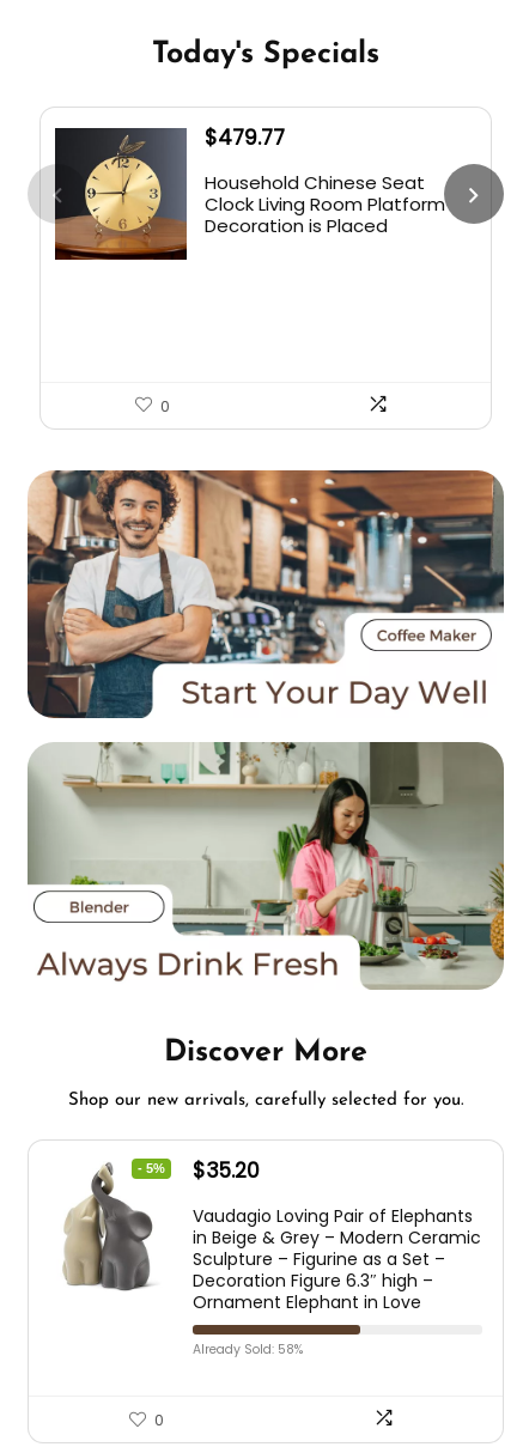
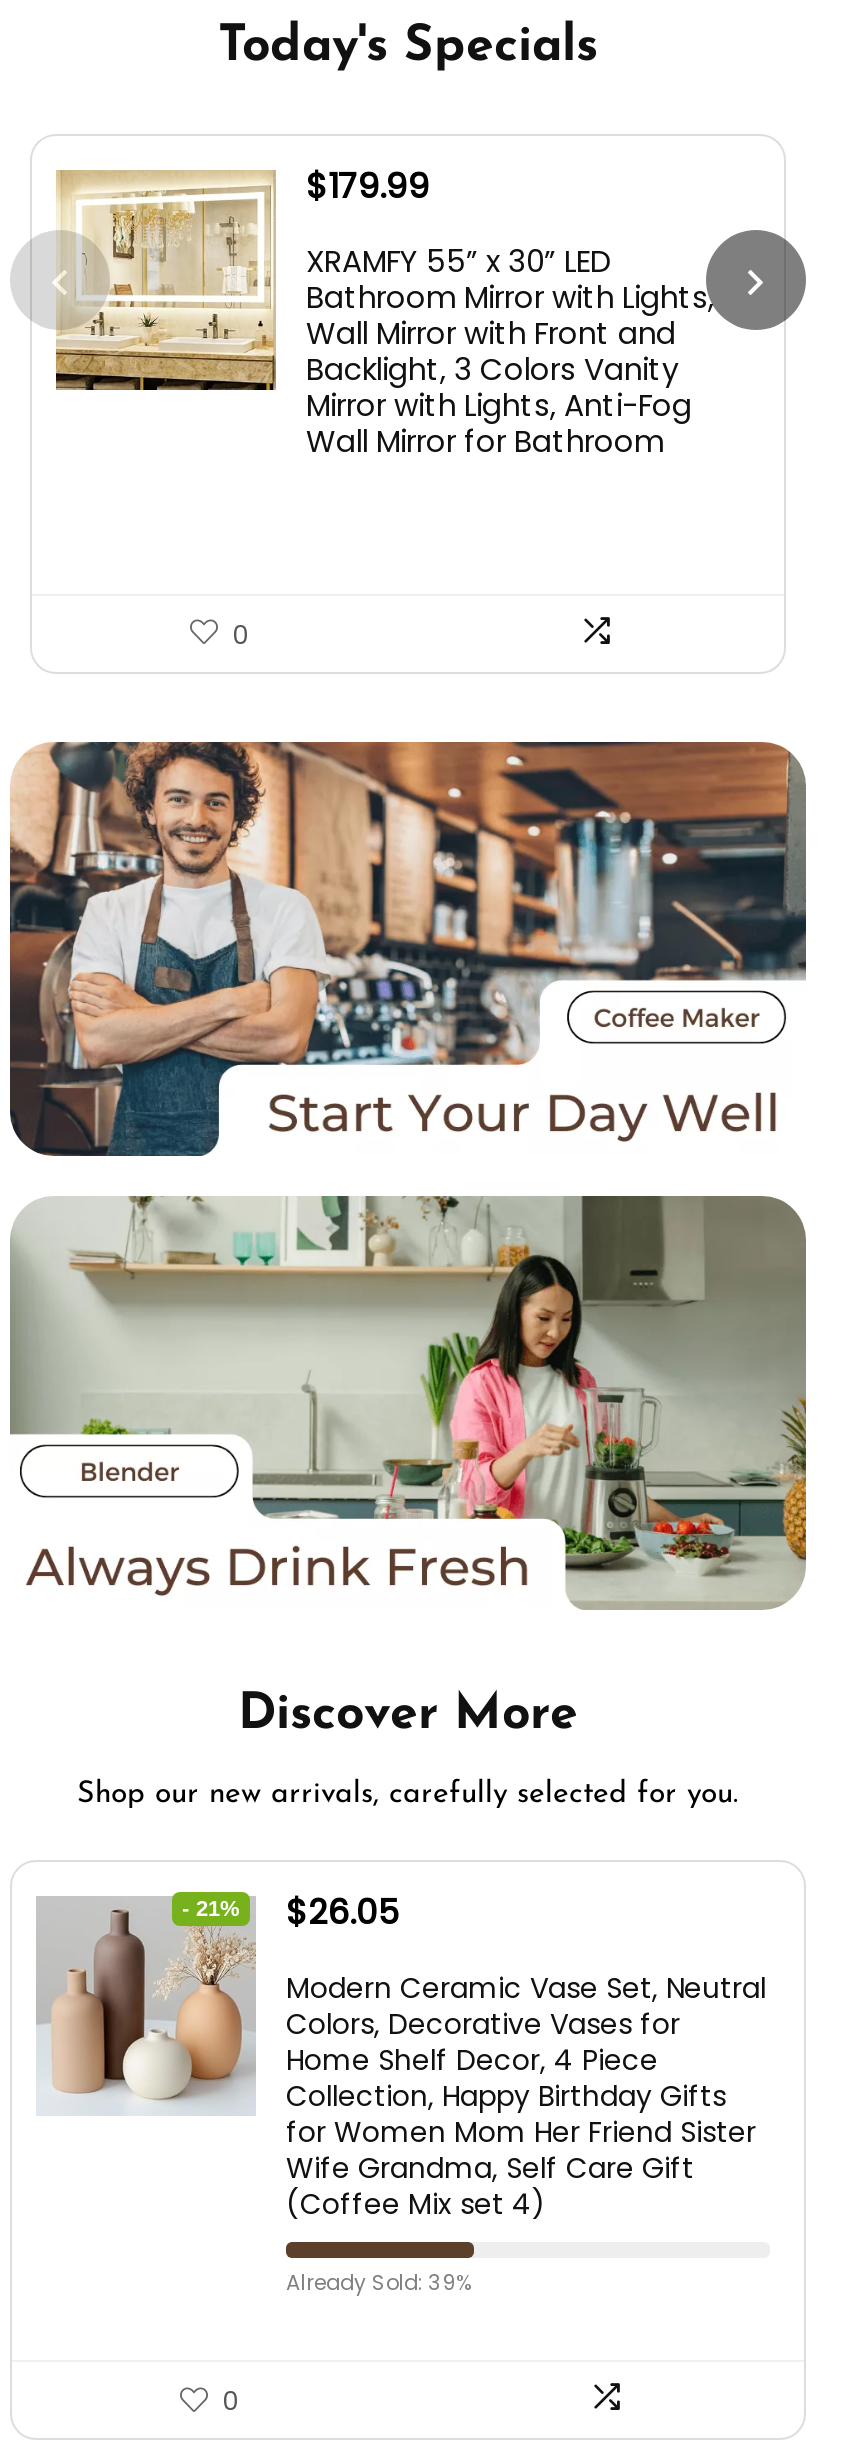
[54,123,285,261] [image] | $479.77 -> [54,162,430,392] [image] | $179.99
[205,170,445,238] Household Chinese Seat | Clock Living Room Platform | Decoration is Placed -> [306,240,714,462] XRAMFY 55” x 30” LED | Bathroom Mirror with Lights, | Wall Mirror with Front and | Backlight, 3 Colors Vanity | Mirror with Lights, Anti-Fog | Wall Mirror for Bathroom
[44,1157,260,1291] [image] | - 5% | $35.20 -> [36,1889,398,2116] [image] | - 21% | $26.05
[193,1205,481,1315] Vaudagio Loving Pair of Elephants | in Beige & Grey – Modern Ceramic | Sculpture – Figurine as a Set – | Decoration Figure 6.3″ high – | Ornament Elephant in Love -> [286,1969,766,2225] Modern Ceramic Vase Set, Neutral | Colors, Decorative Vases for | Home Shelf Decor, 4 Piece | Collection, Happy Birthday Gifts | for Women Mom Her Friend Sister | Wife Grandma, Self Care Gift | (Coffee Mix set 4)
[193,1341,303,1359] Already Sold: 58% -> [286,2269,470,2299] Already Sold: 39%

